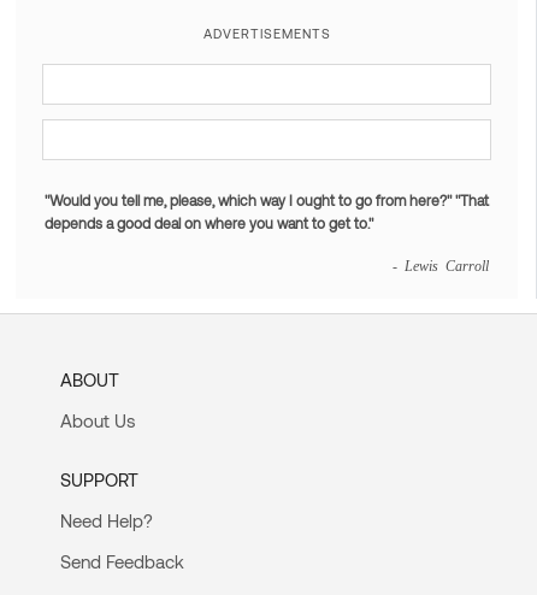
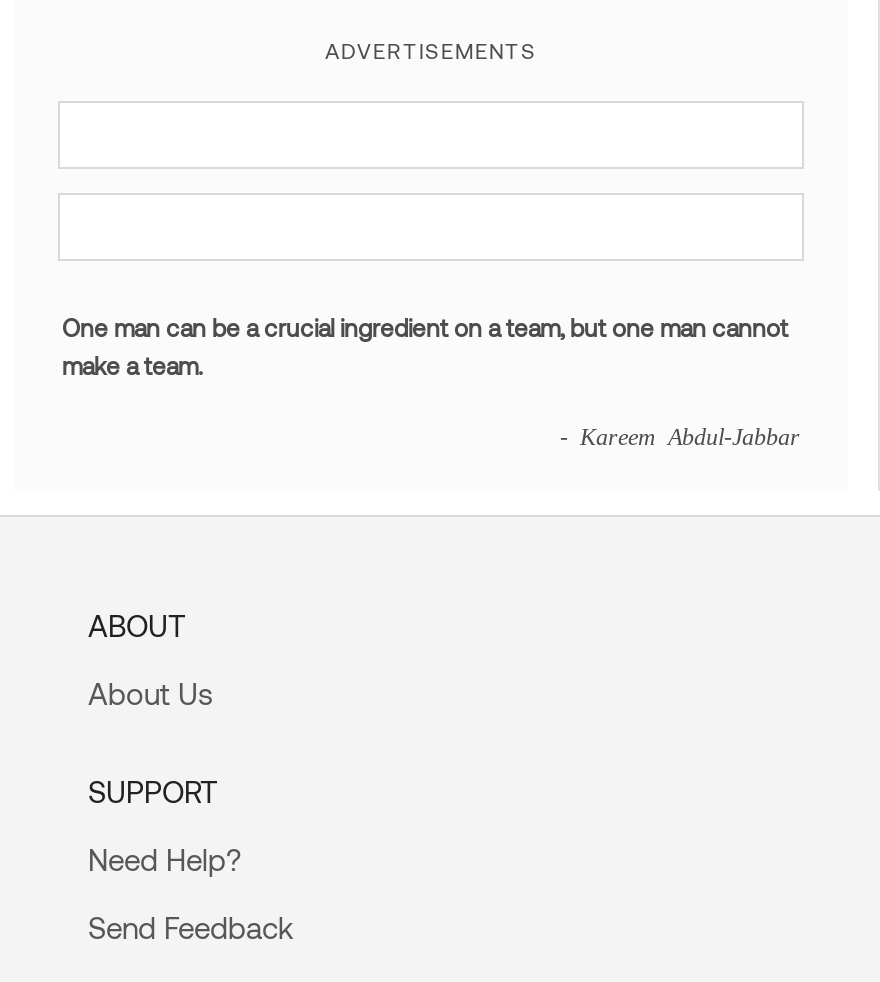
[45,192,489,232] "Would you tell me, please, which way I ought to go from here?" "That | depends a good deal on where you want to get to." -> [62,314,788,380] One man can be a crucial ingredient on a team, but one man cannot | make a team.
[393,258,489,273] - Lewis Carroll -> [560,424,800,448] - Kareem Abdul-Jabbar

